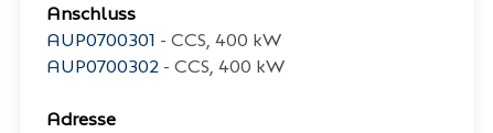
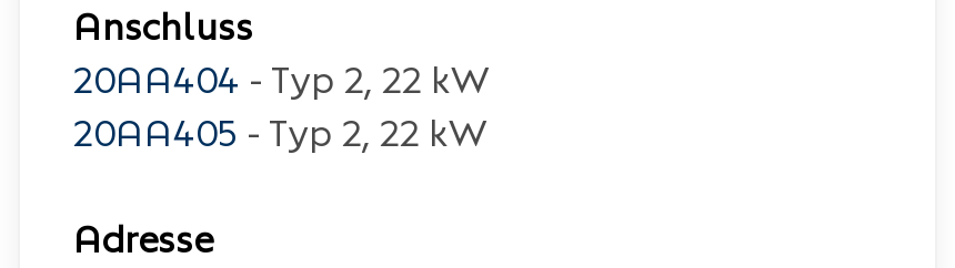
[46,30,285,75] AUP0700301 - CCS, 400 kW | AUP0700302 - CCS, 400 kW -> [73,61,489,152] 20AA404 - Typ 2, 22 kW | 20AA405 - Typ 2, 22 kW

